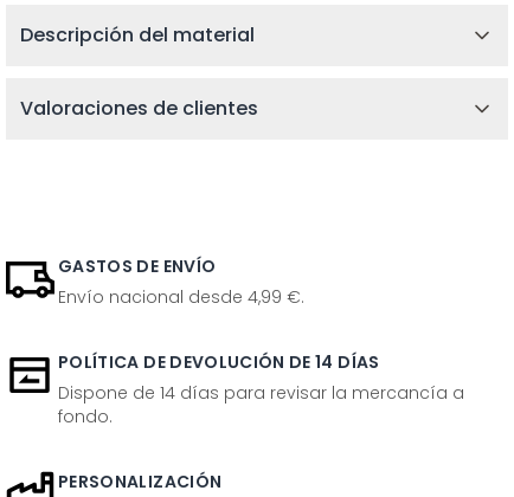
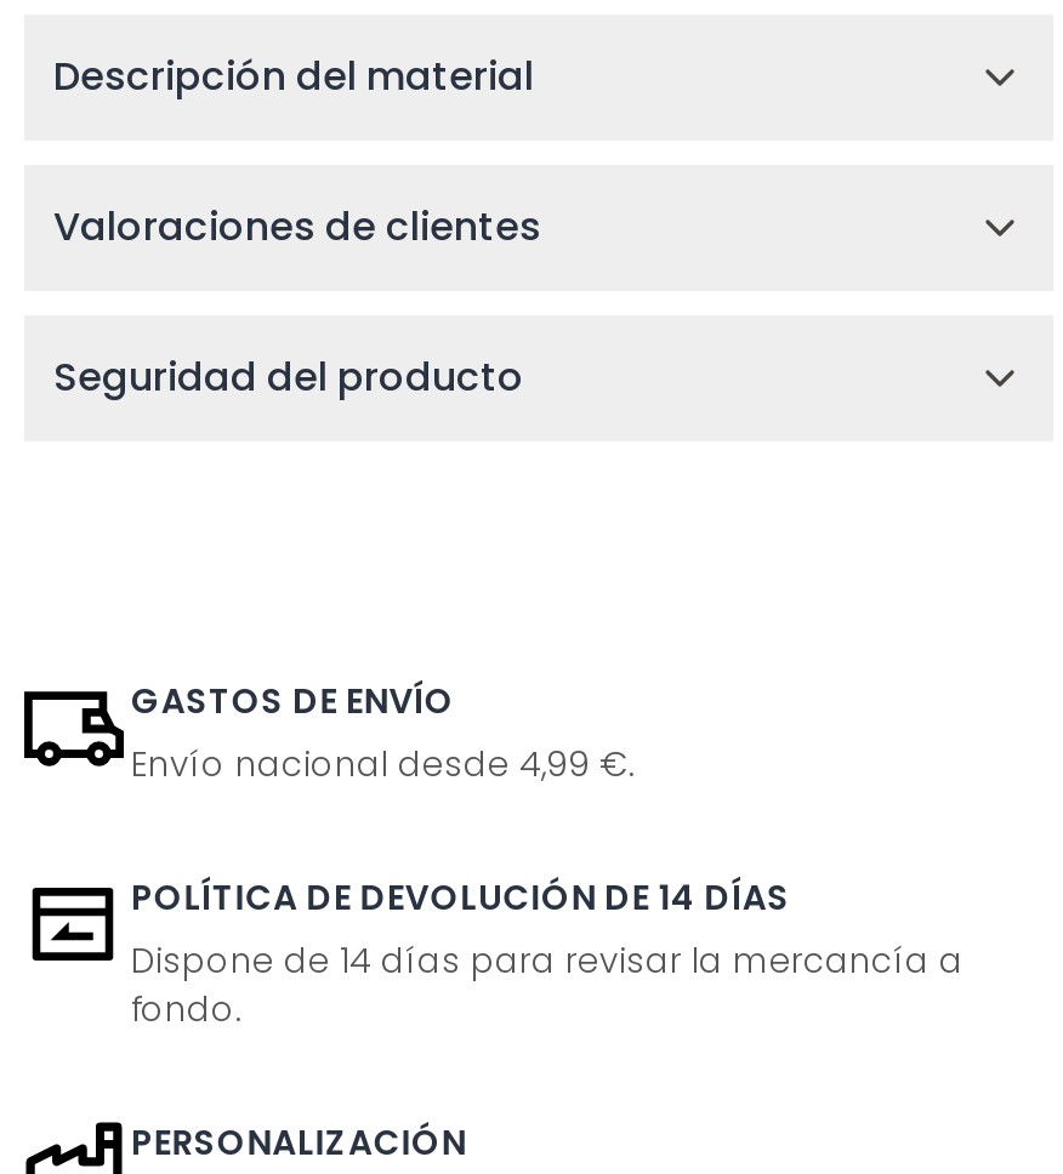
none -> [53,349,524,405] Seguridad del producto

